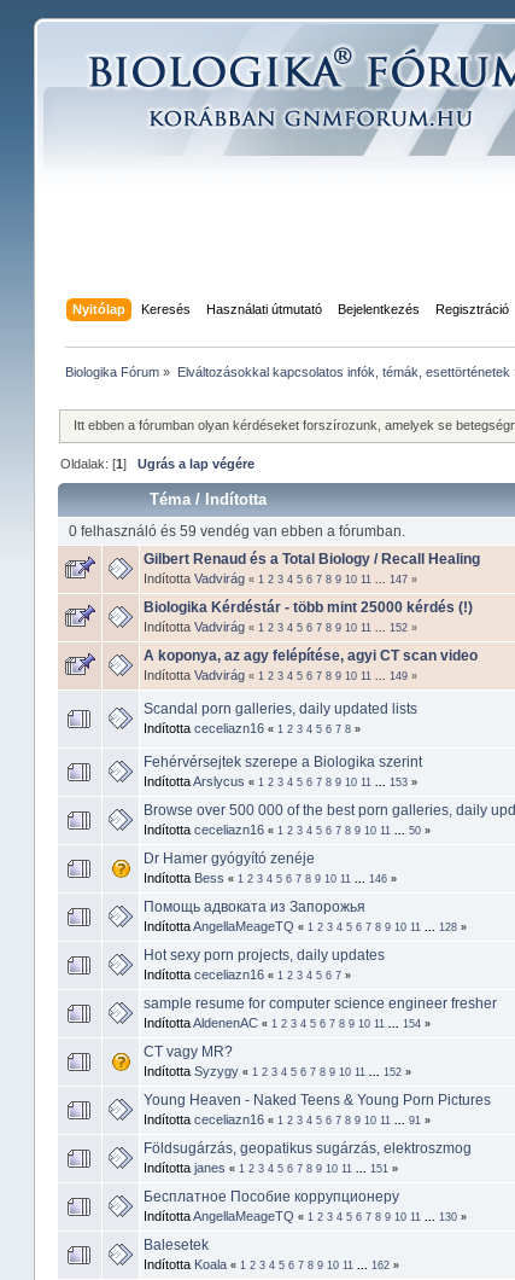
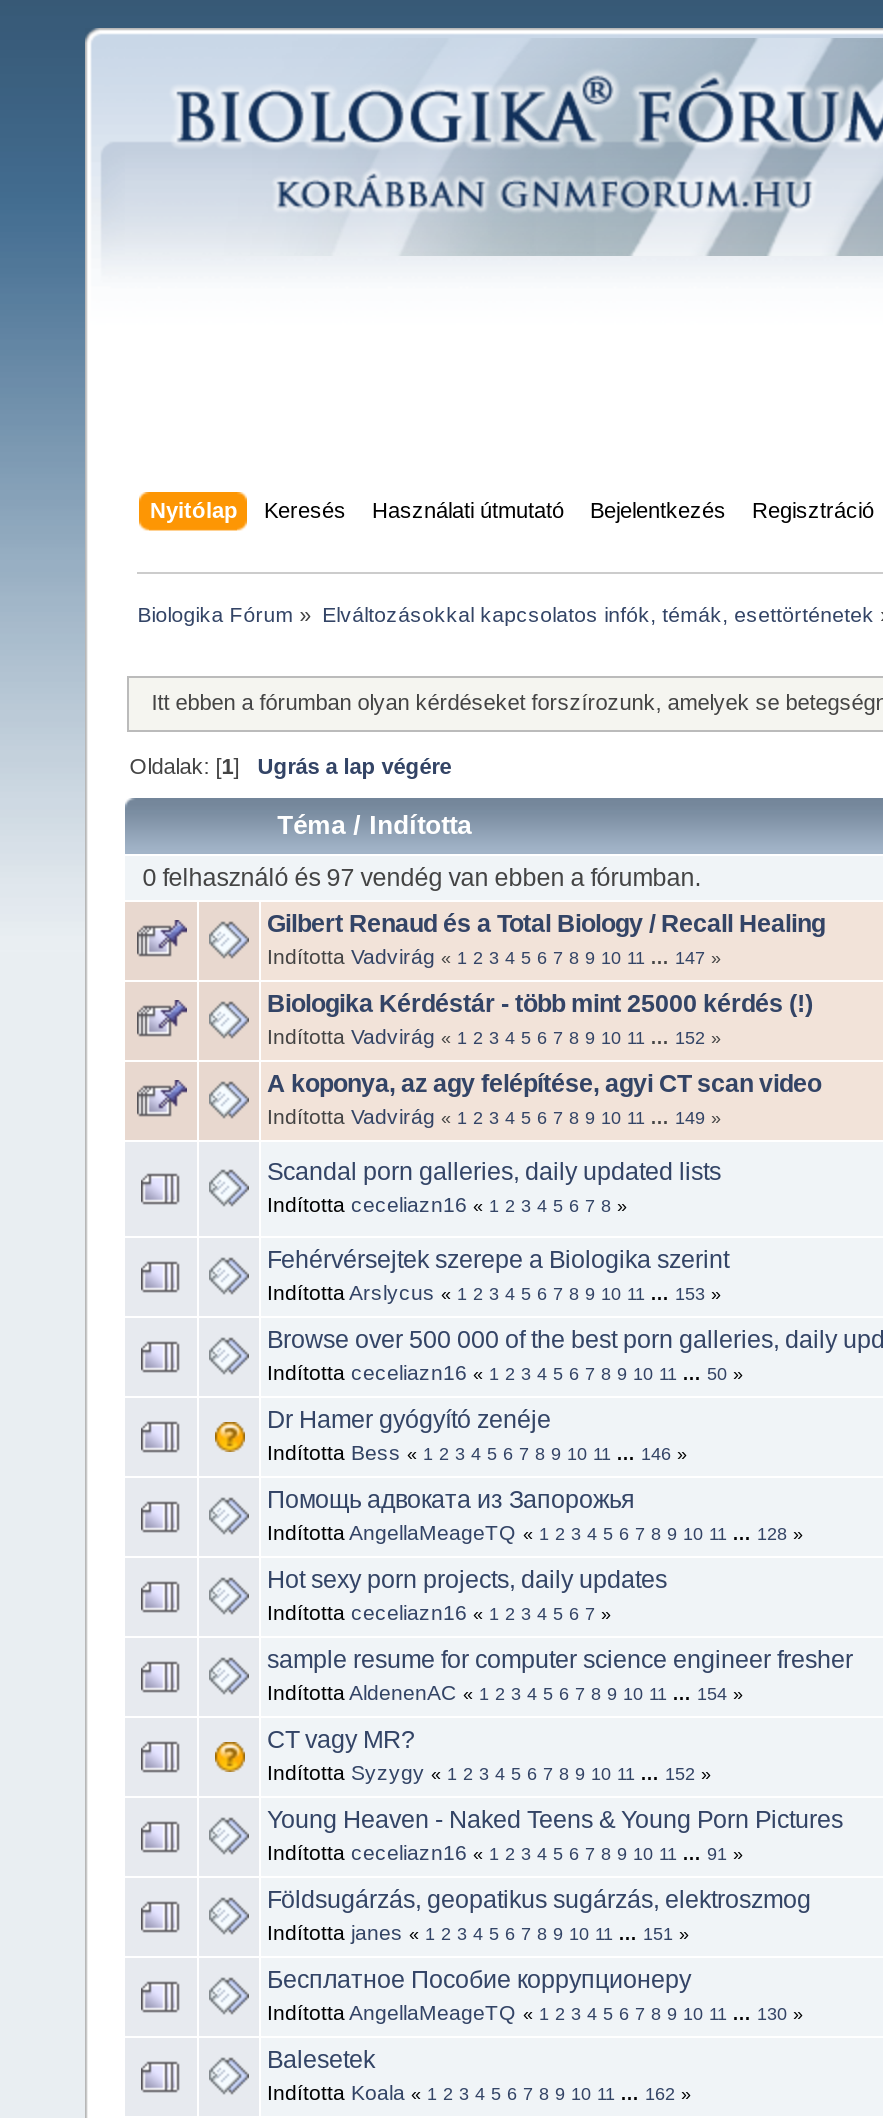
[68,523,405,540] 0 felhasználó és 59 vendég van ebben a fórumban. -> [142,864,700,892] 0 felhasználó és 97 vendég van ebben a fórumban.

